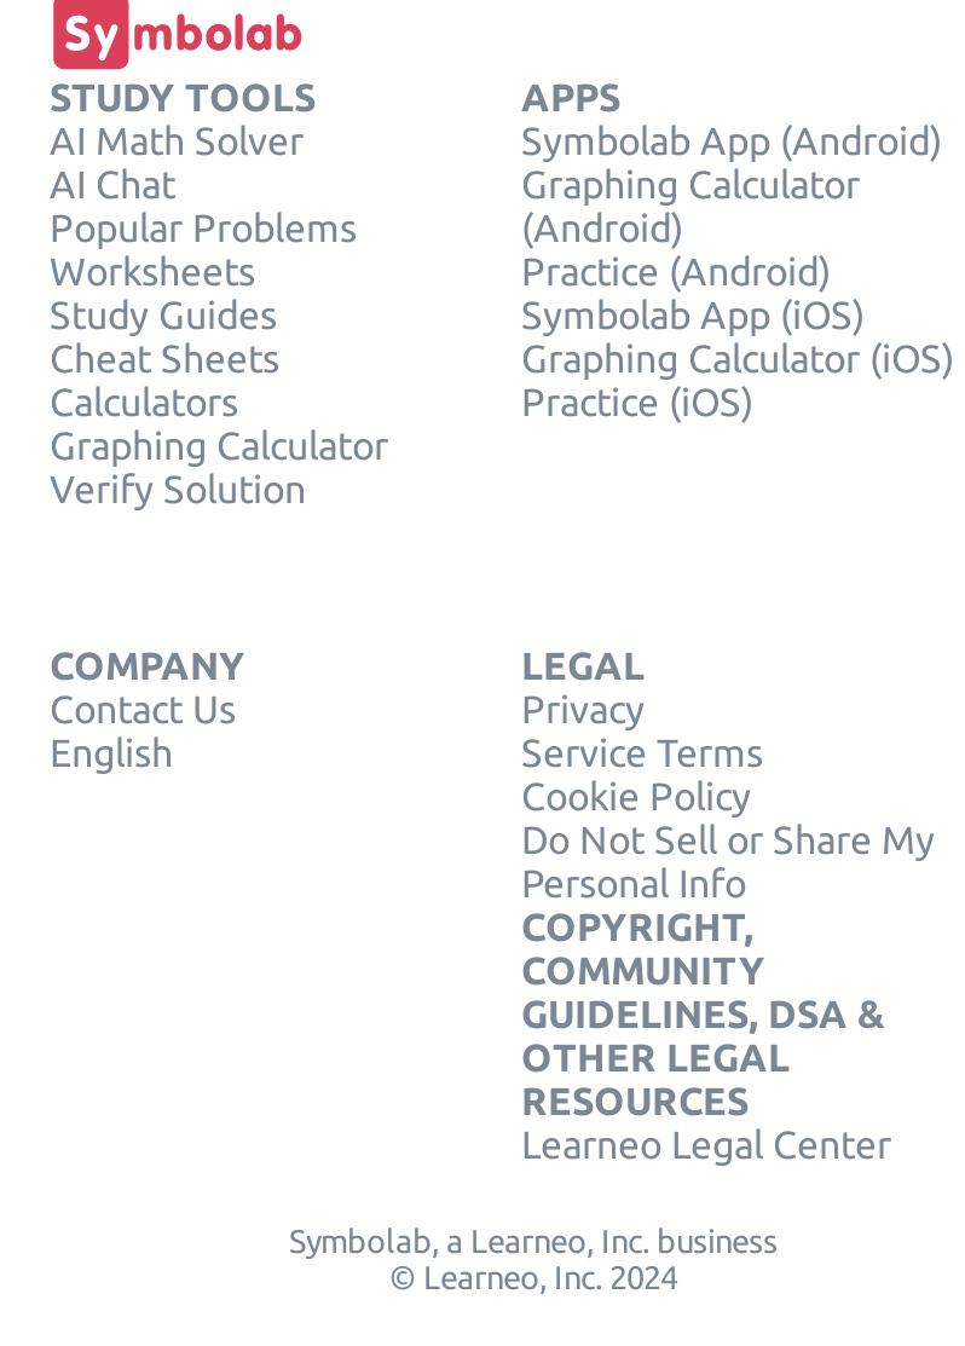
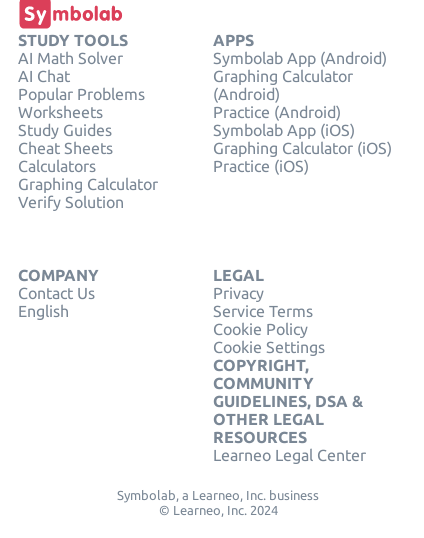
[521,819,935,906] Do Not Sell or Share My | Personal Info -> [213,338,325,356] Cookie Settings

